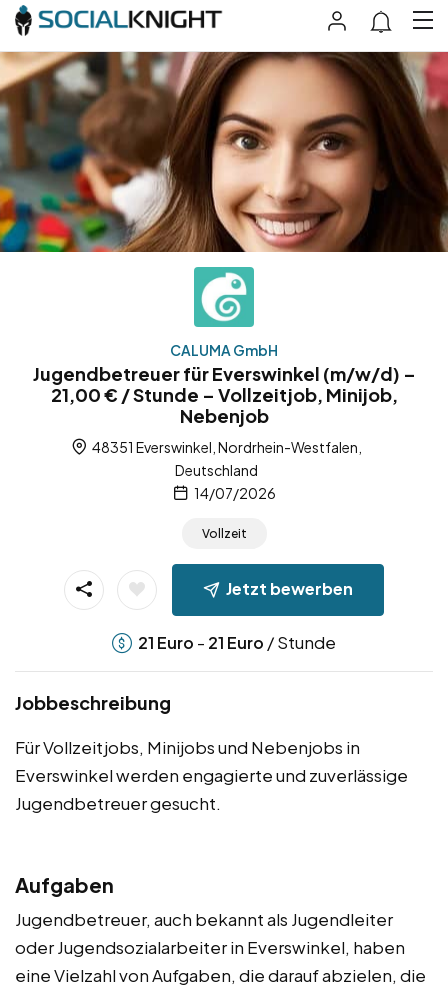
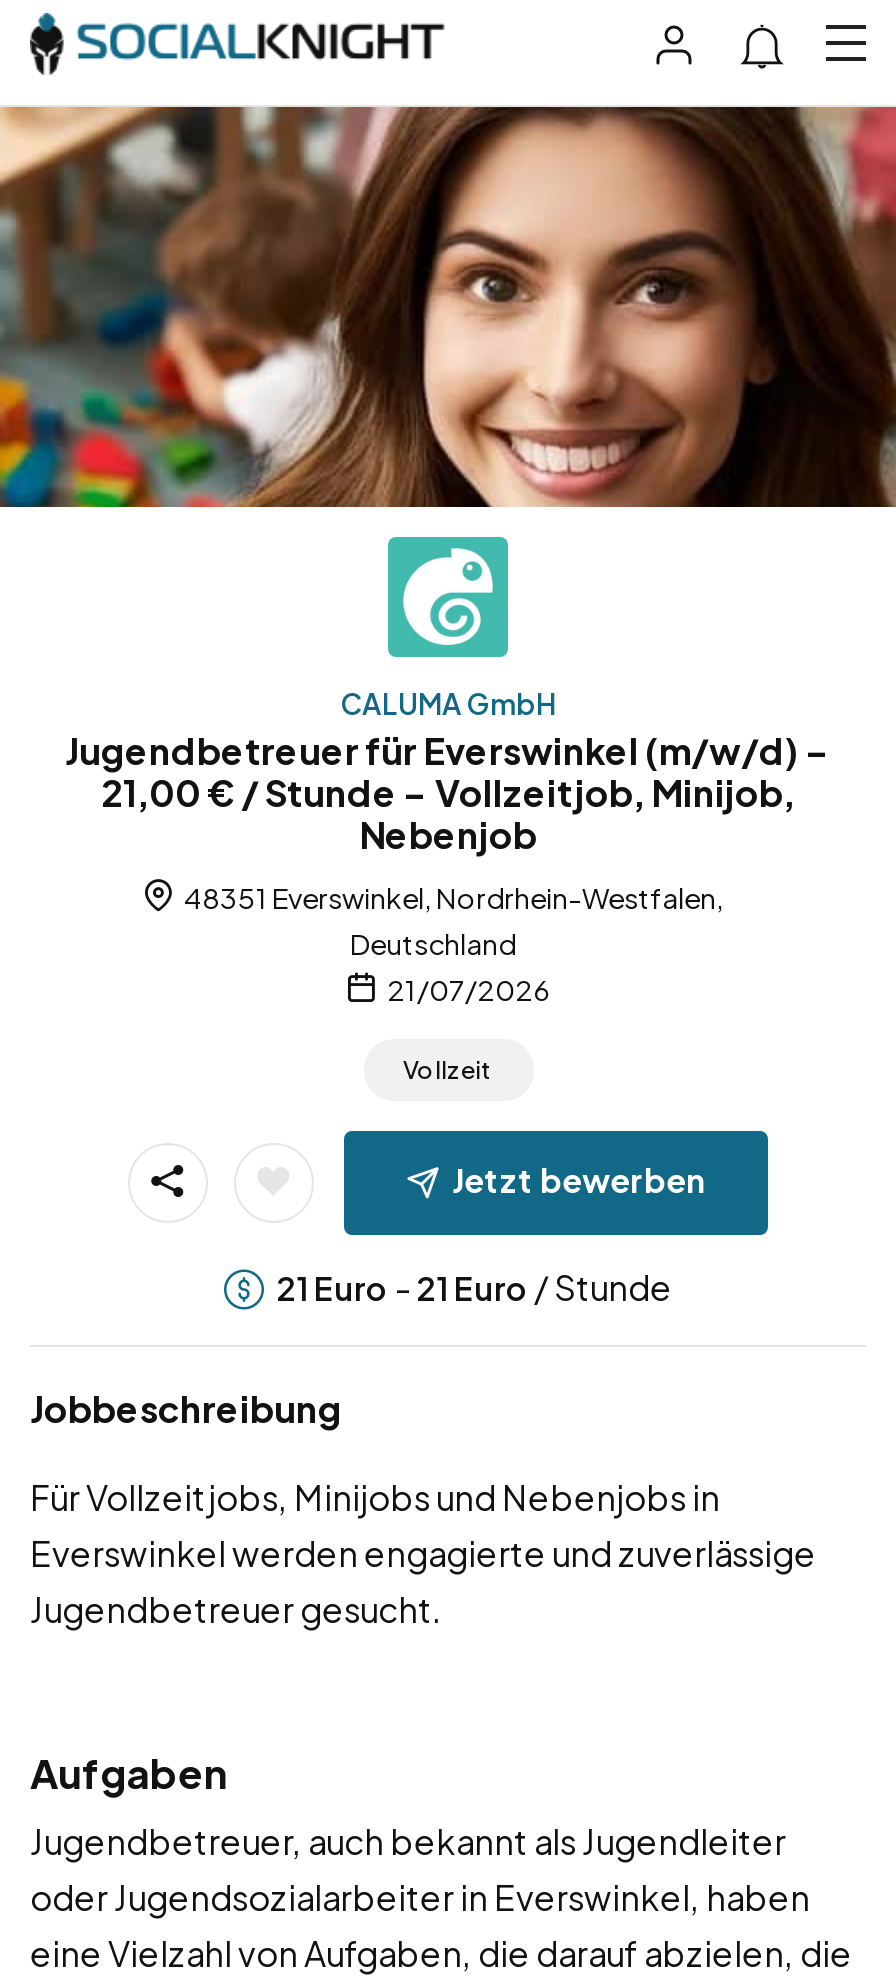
[191,484,275,502] 14/07/2026 -> [383,971,551,1007] 21/07/2026

